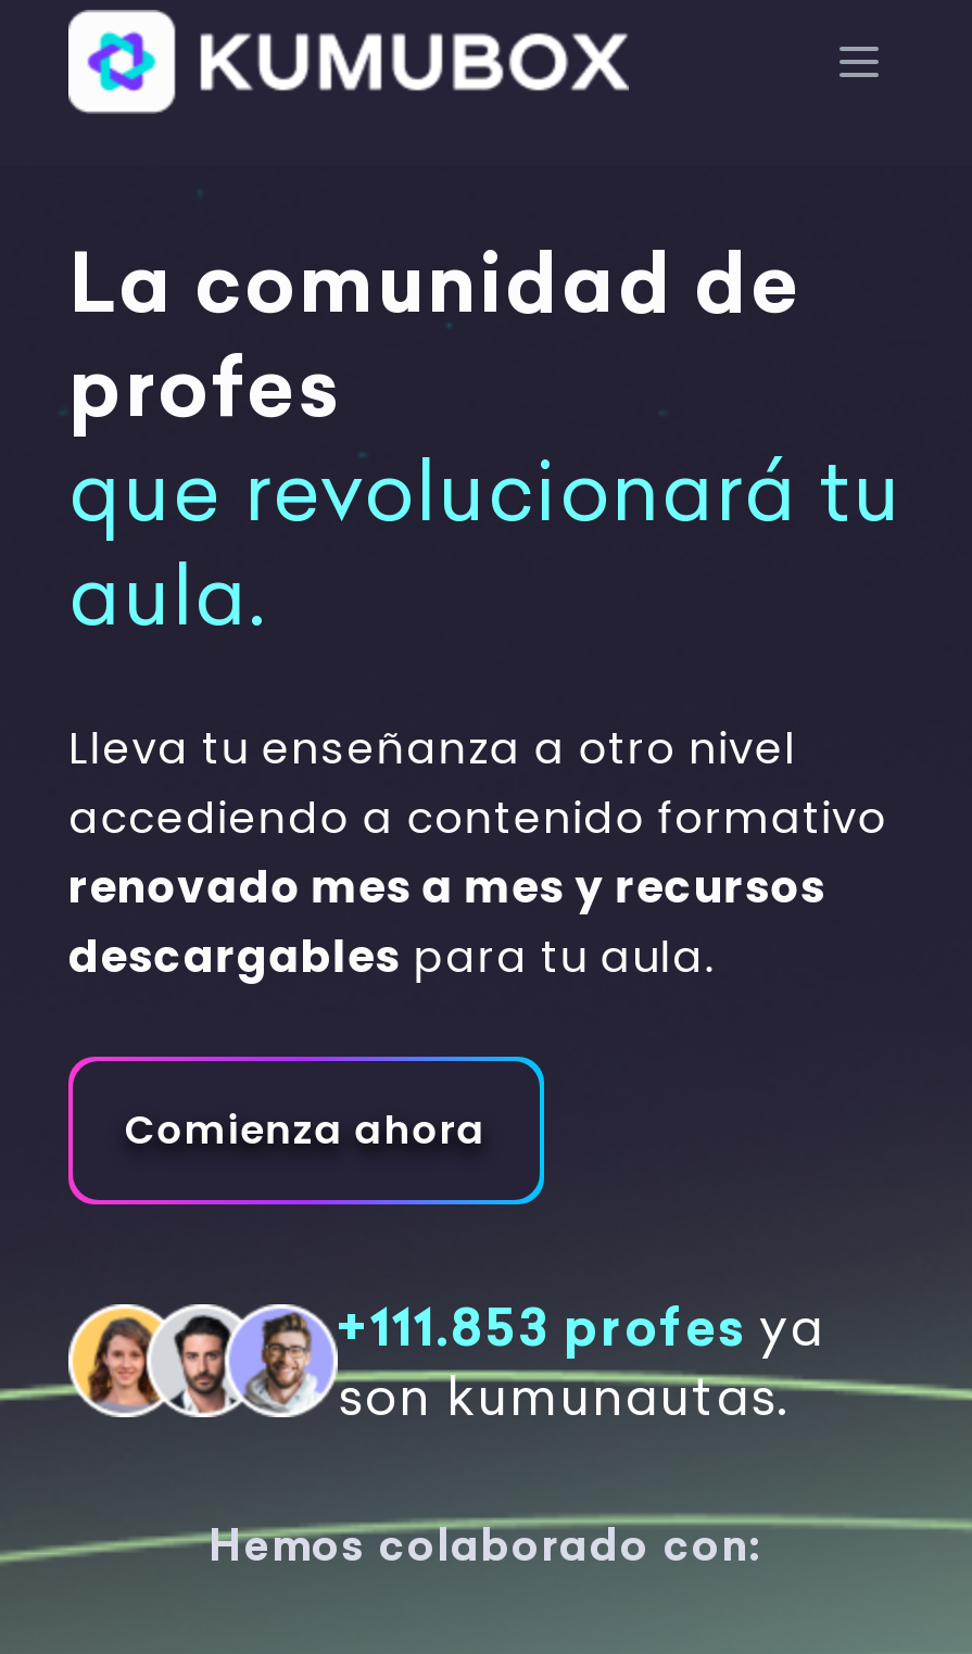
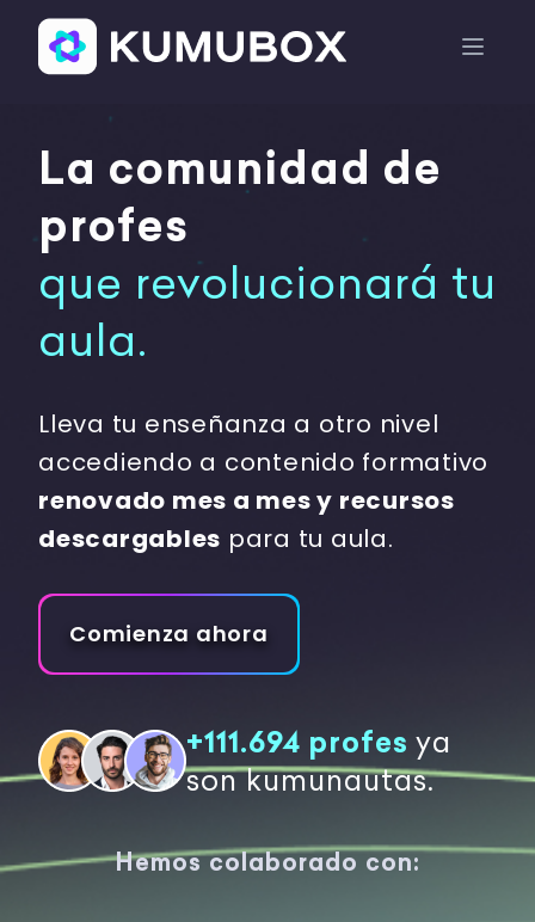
[338,1293,824,1359] +111.853 profes ya -> [186,724,451,760] +111.694 profes ya

